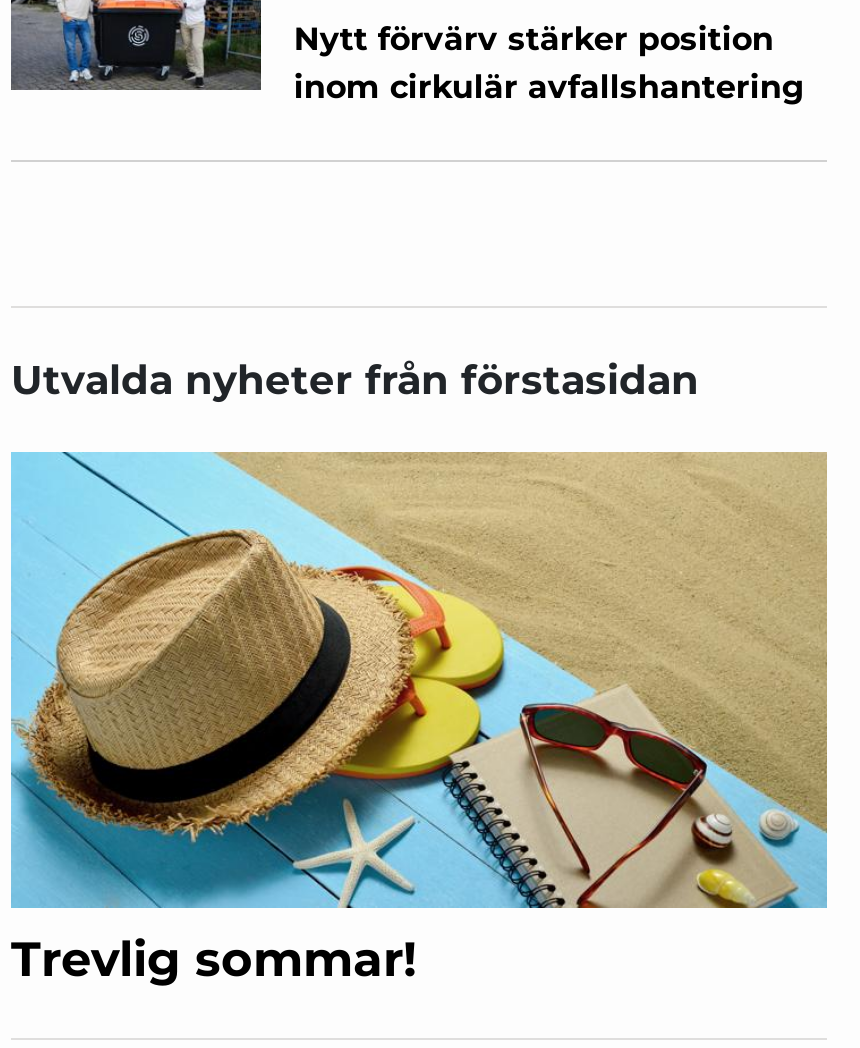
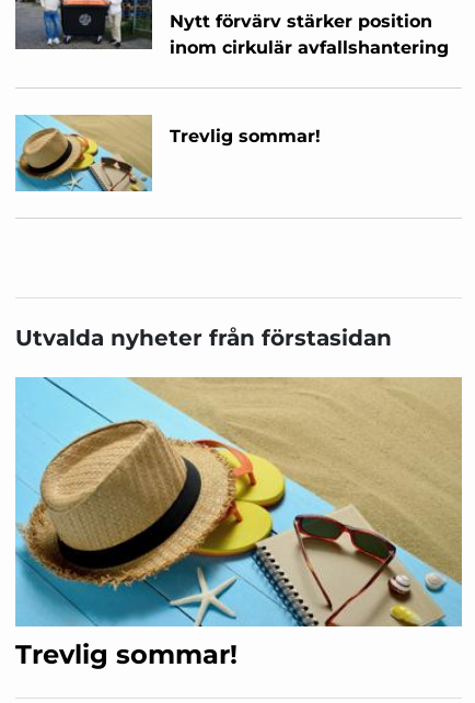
none -> [14,114,321,192] [image] | Trevlig sommar!

